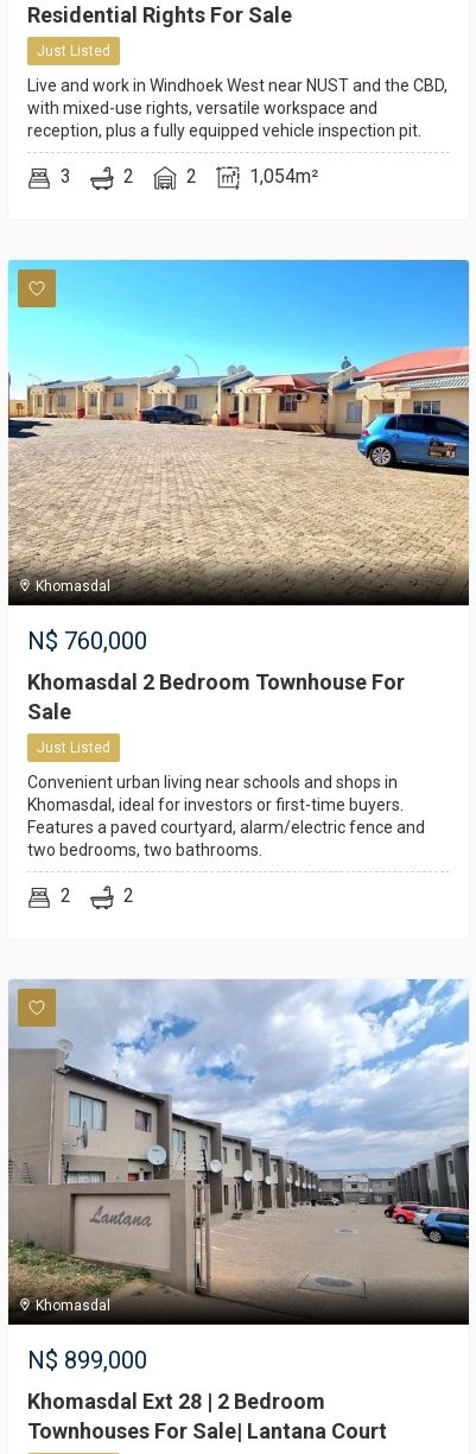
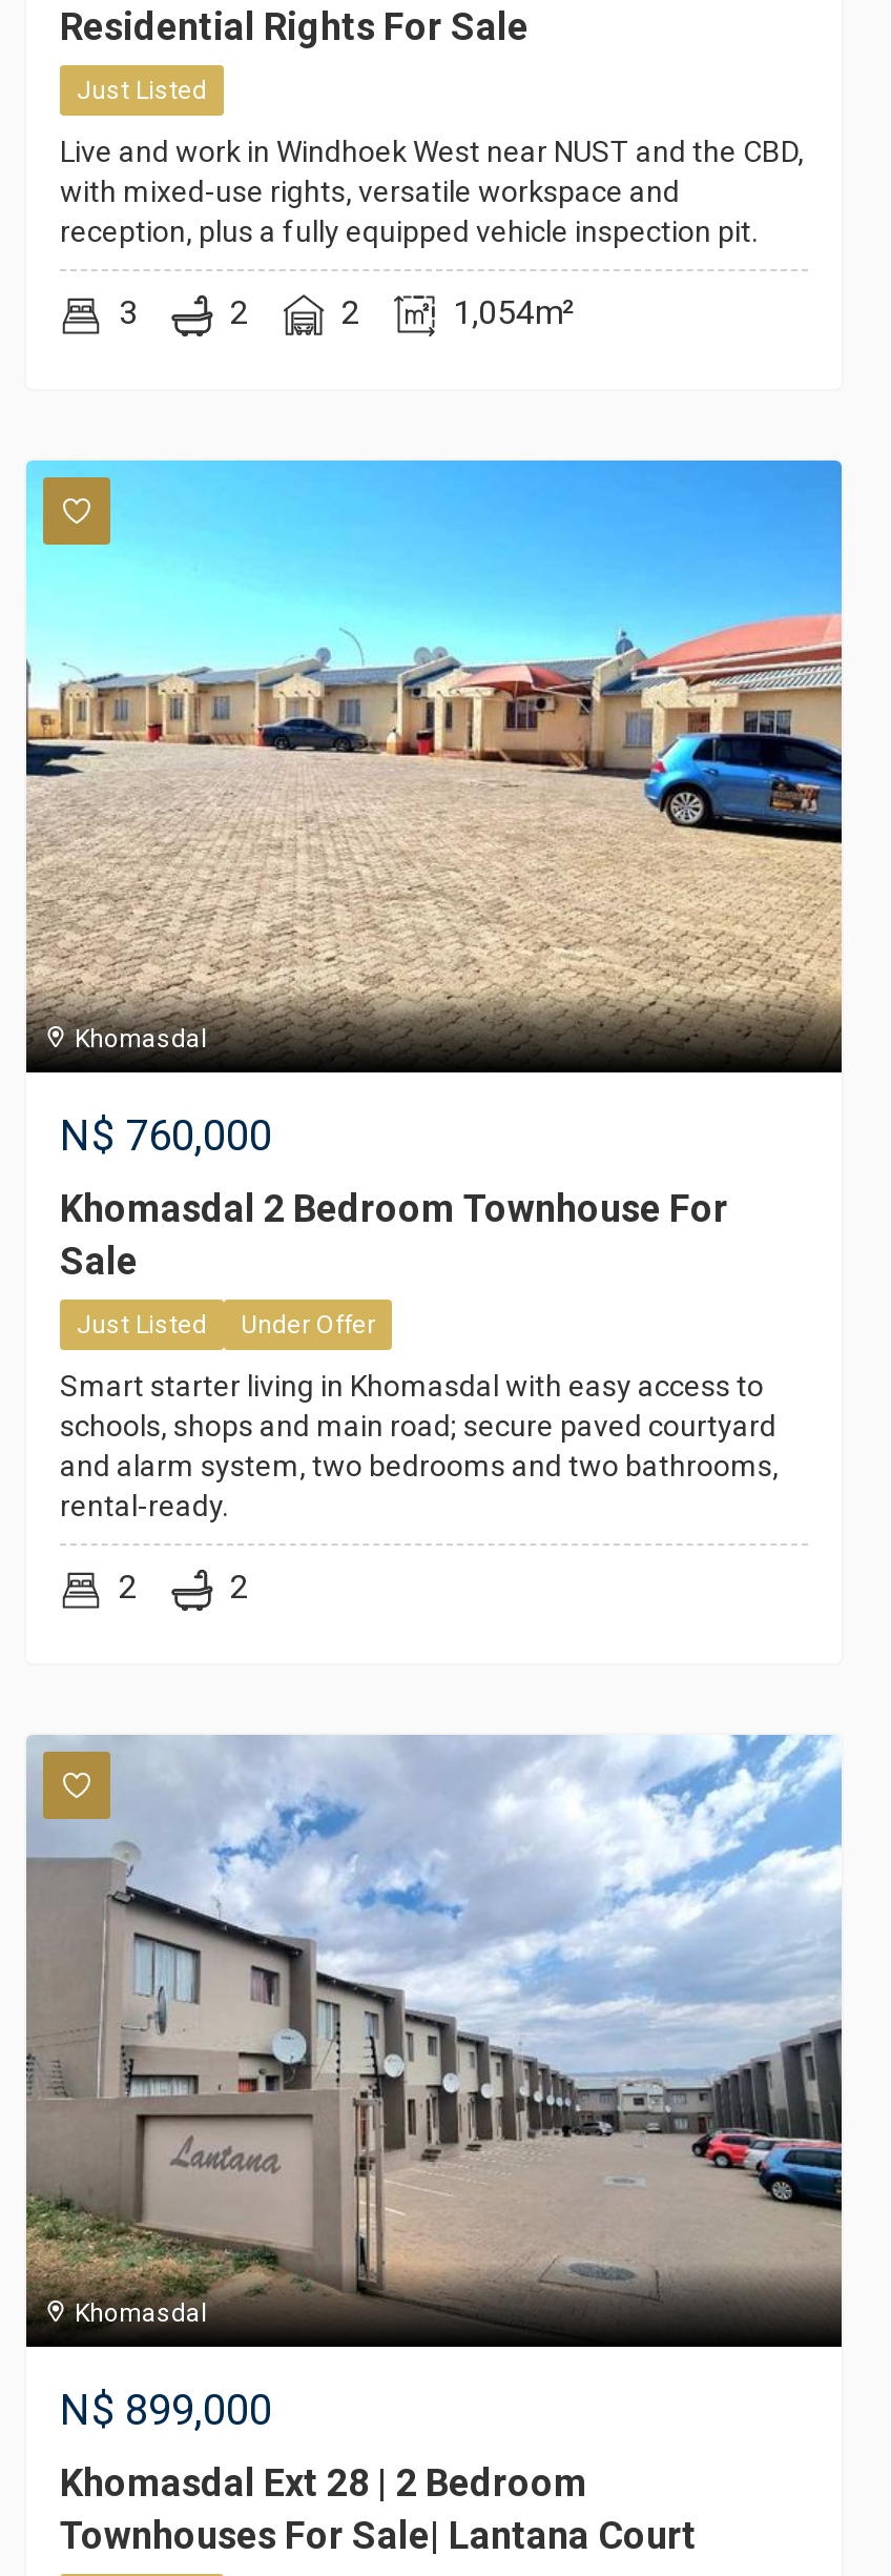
[27,773,425,859] Convenient urban living near schools and shops in | Khomasdal, ideal for investors or first-time buyers. | Features a paved courtyard, alarm/electric fence and | two bedrooms, two bathrooms. -> [60,1310,779,1522] Under Offer | Smart starter living in Khomasdal with easy access to | schools, shops and main road; secure paved courtyard | and alarm system, two bedrooms and two bathrooms, | rental-ready.

